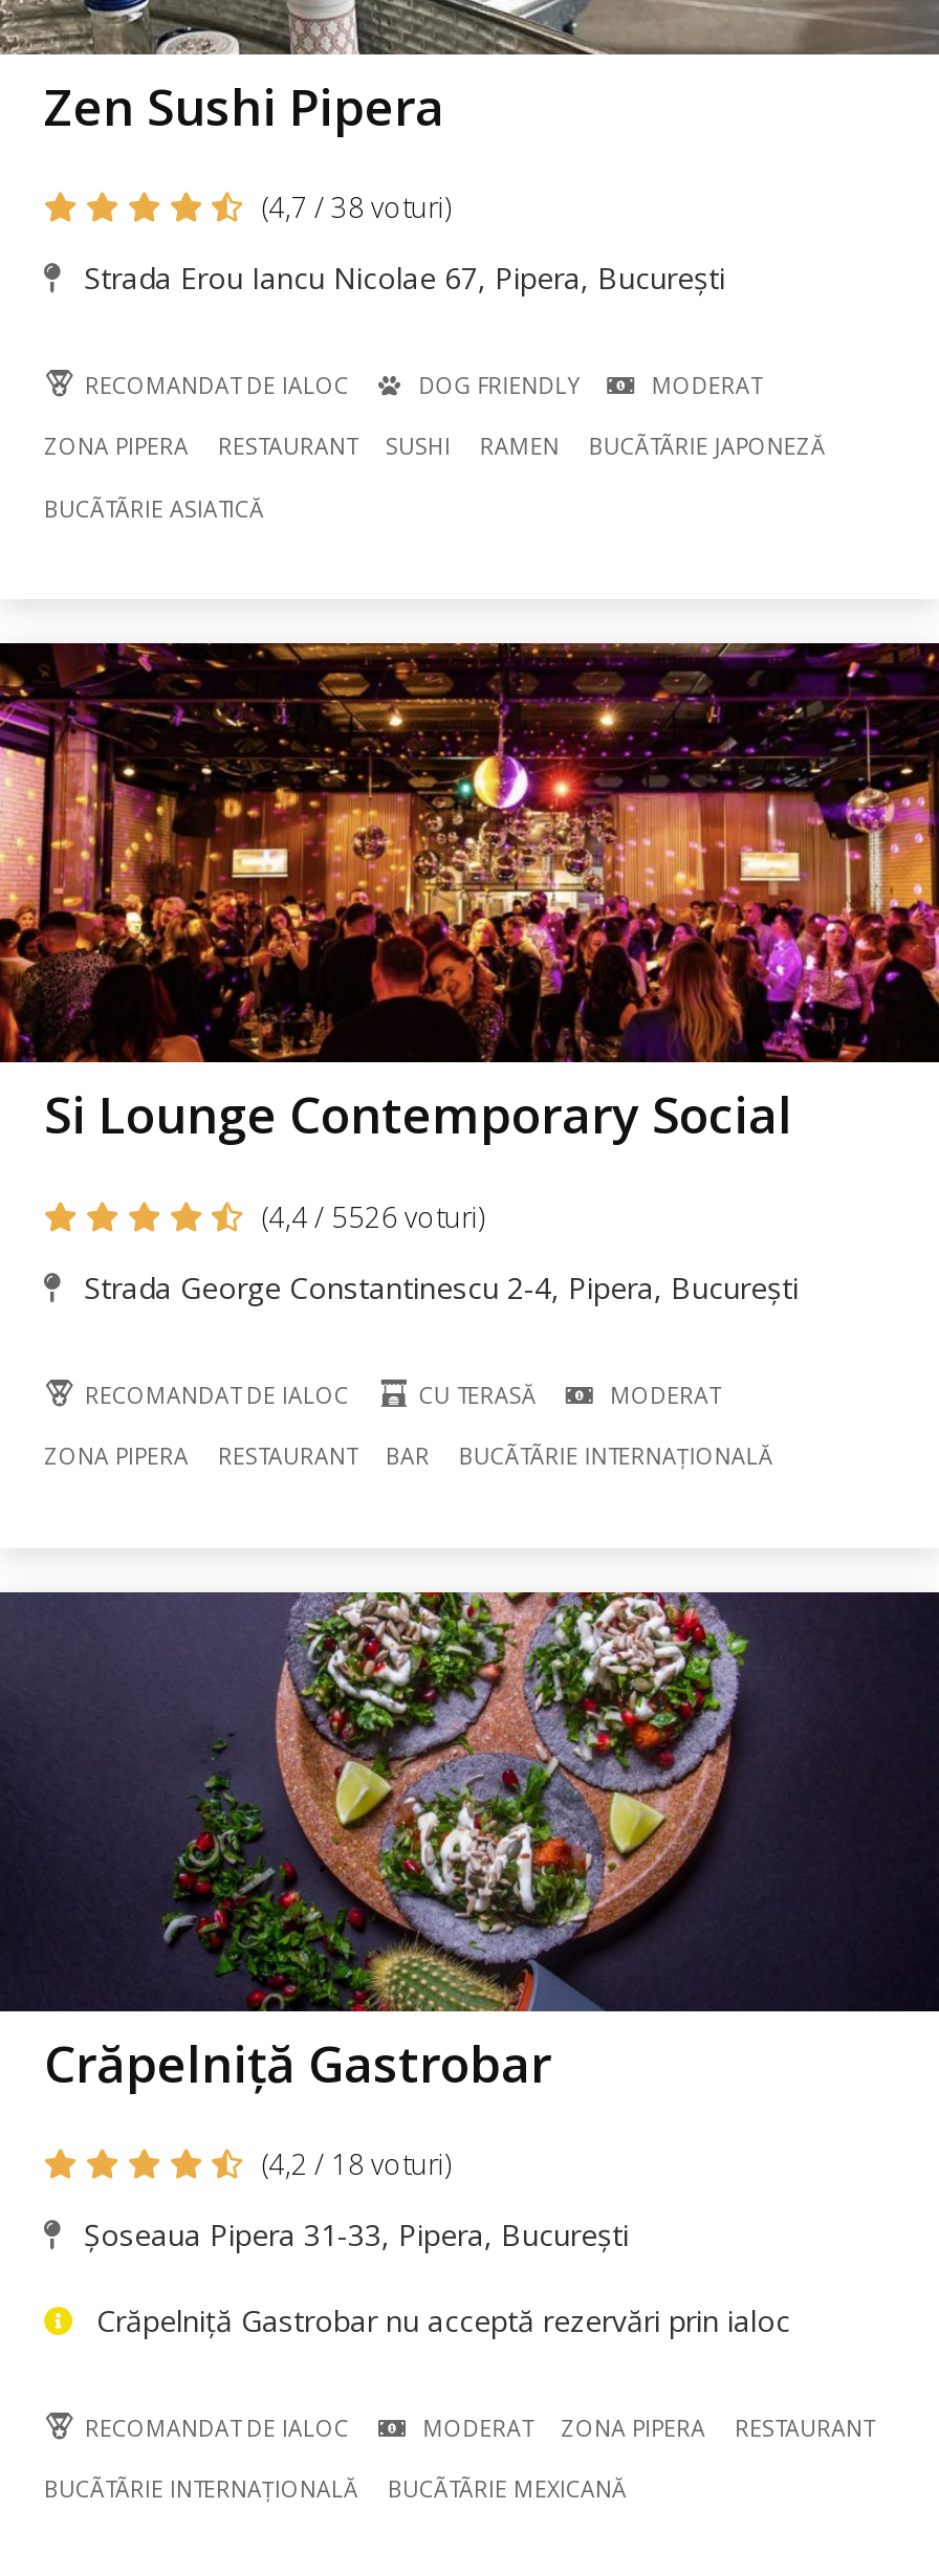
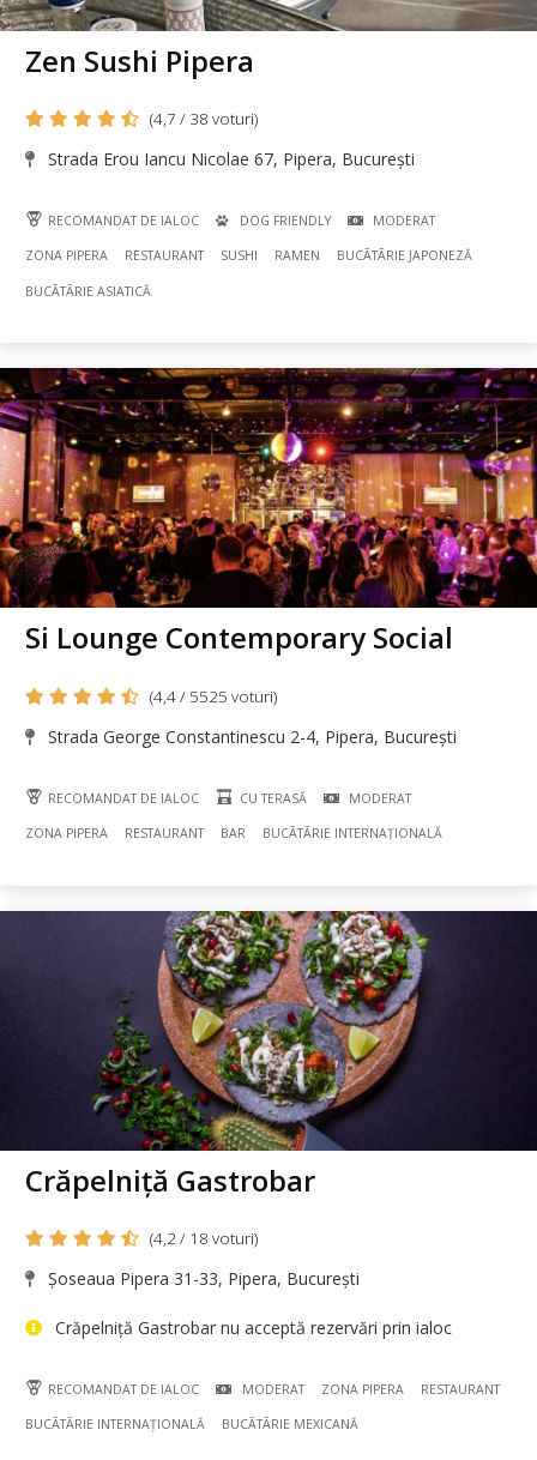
[262,1199,484,1237] (4,4 / 5526 voturi) -> [150,686,277,707] (4,4 / 5525 voturi)

